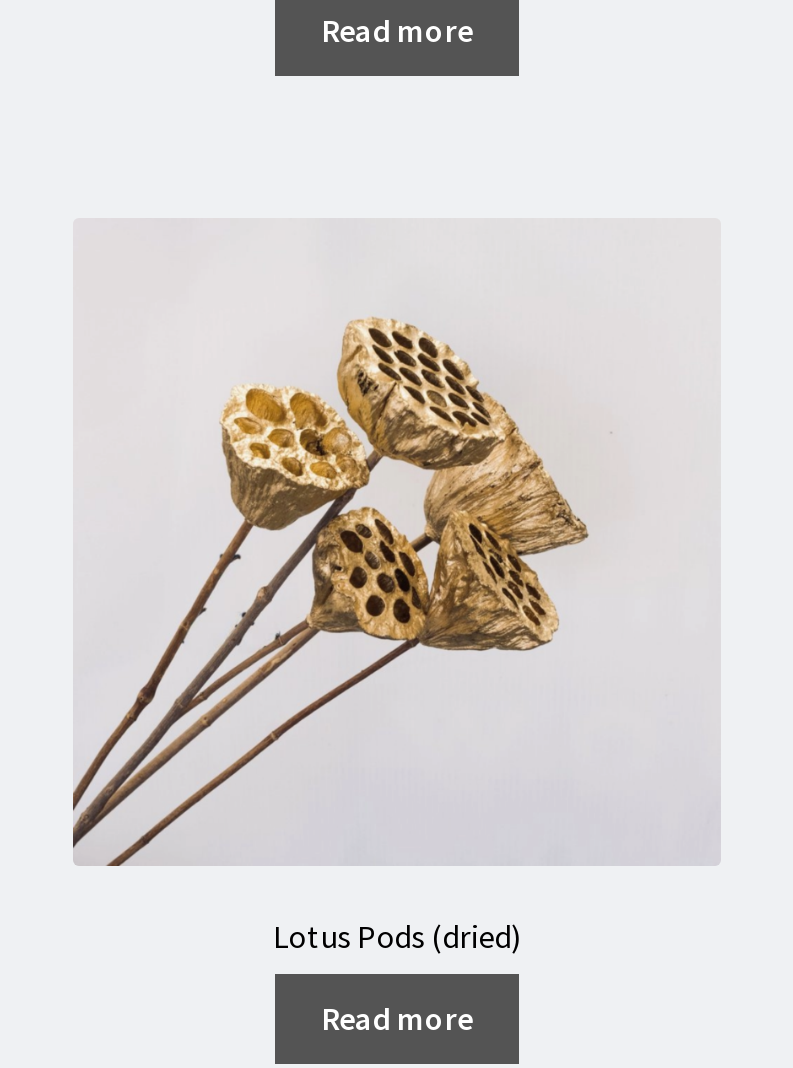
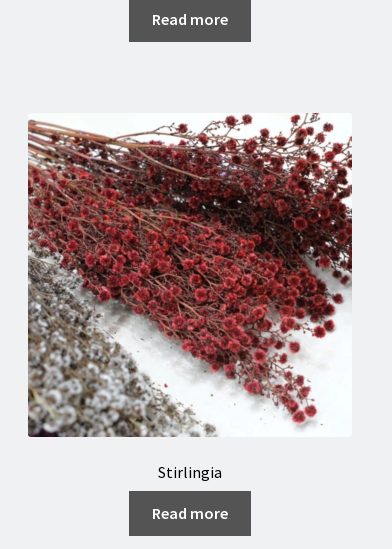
[73,218,721,956] [image] | Lotus Pods (dried) -> [27,112,353,482] [image] | Stirlingia

